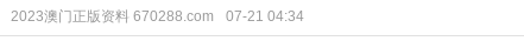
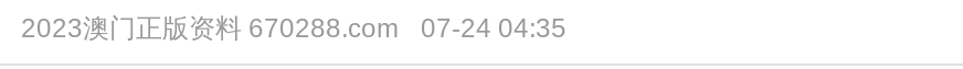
[11,8,304,25] 2023澳门正版资料 670288.com 07-21 04:34 -> [21,13,567,44] 2023澳门正版资料 670288.com 07-24 04:35

